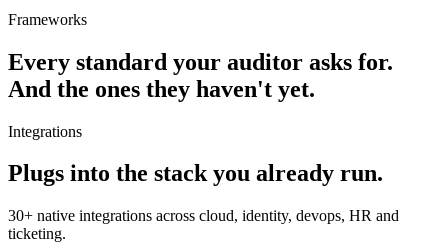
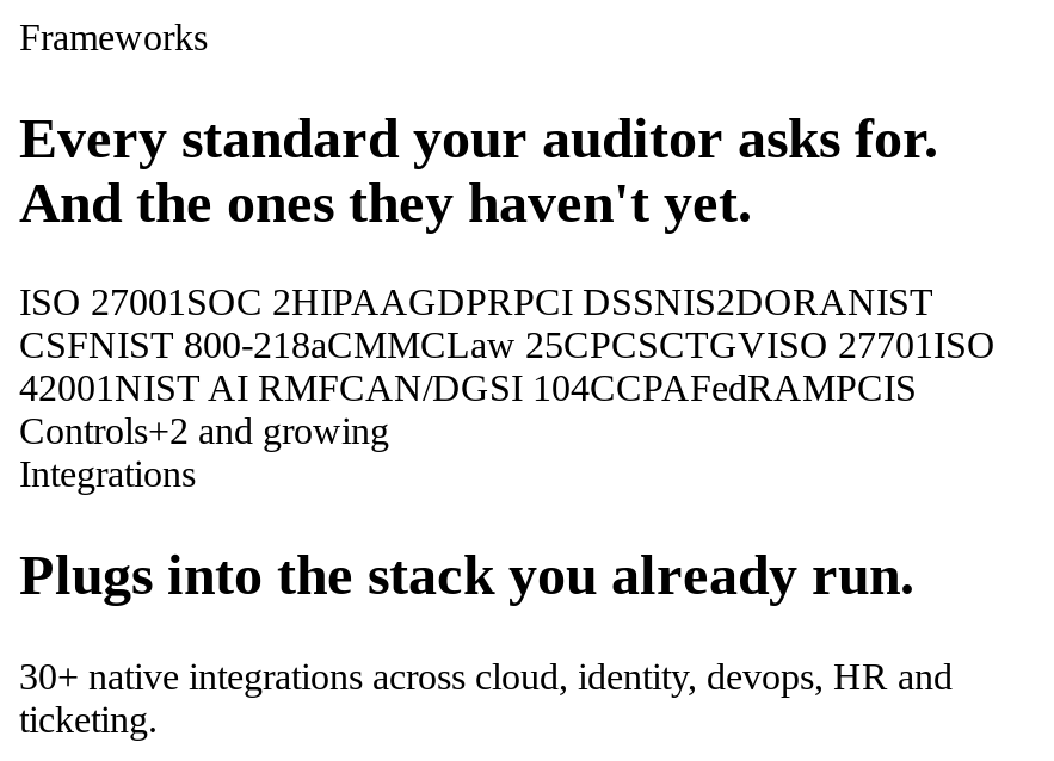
none -> [19,283,996,452] ISO 27001SOC 2HIPAAGDPRPCI DSSNIS2DORANIST | CSFNIST 800-218aCMMCLaw 25CPCSCTGVISO 27701ISO | 42001NIST AI RMFCAN/DGSI 104CCPAFedRAMPCIS | Controls+2 and growing

